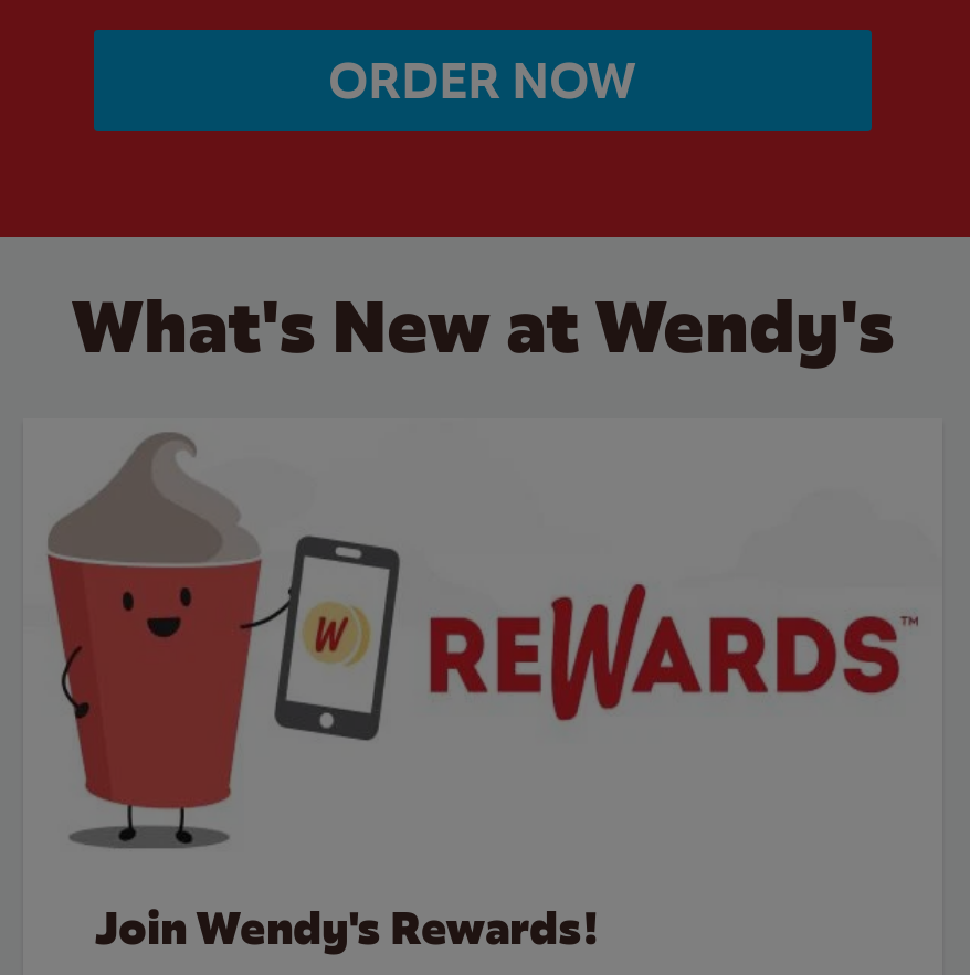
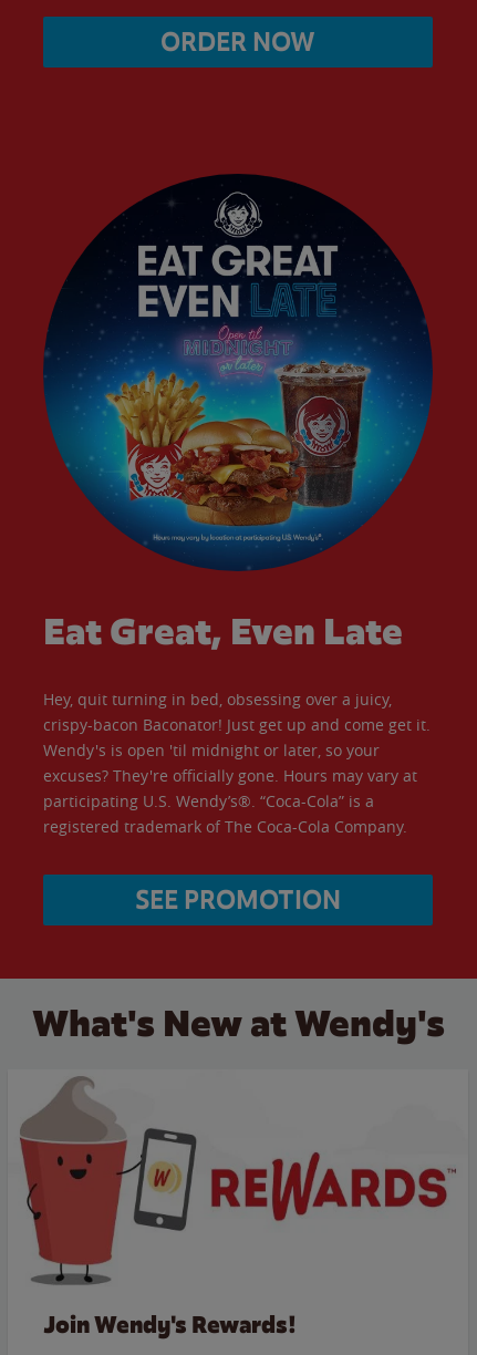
none -> [42,173,434,916] [image] | Eat Great, Even Late | Hey, quit turning in bed, obsessing over a juicy, | crispy-bacon Baconator! Just get up and come get it. | Wendy's is open 'til midnight or later, so your | excuses? They're officially gone. Hours may vary at | participating U.S. Wendy’s®. “Coca-Cola” is a | registered trademark of The Coca-Cola Company. | SEE PROMOTION

